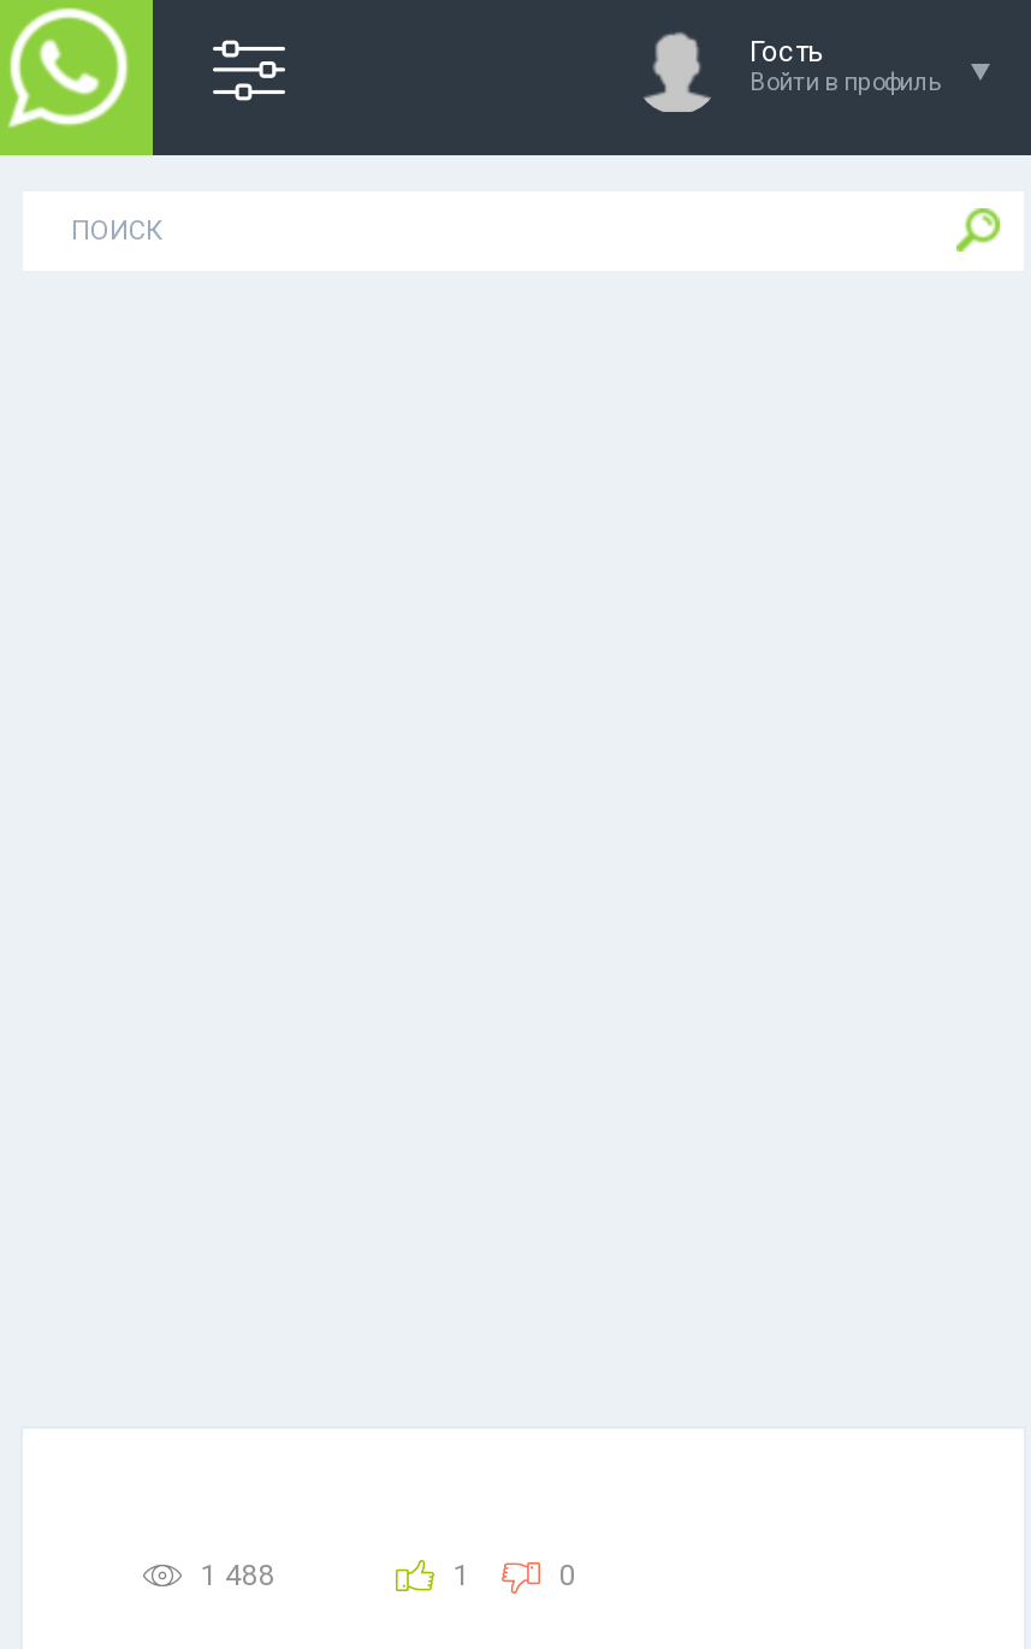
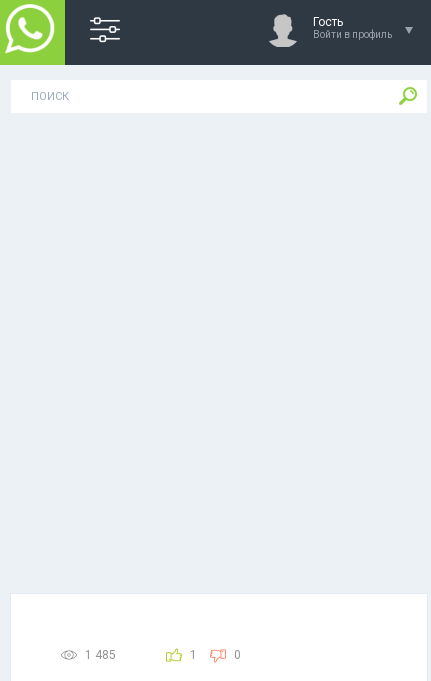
[201,1559,275,1592] 1 488 -> [85,648,116,662] 1 485

